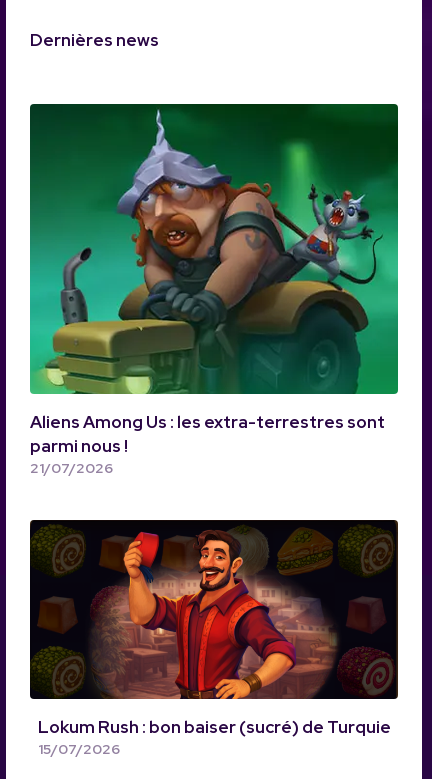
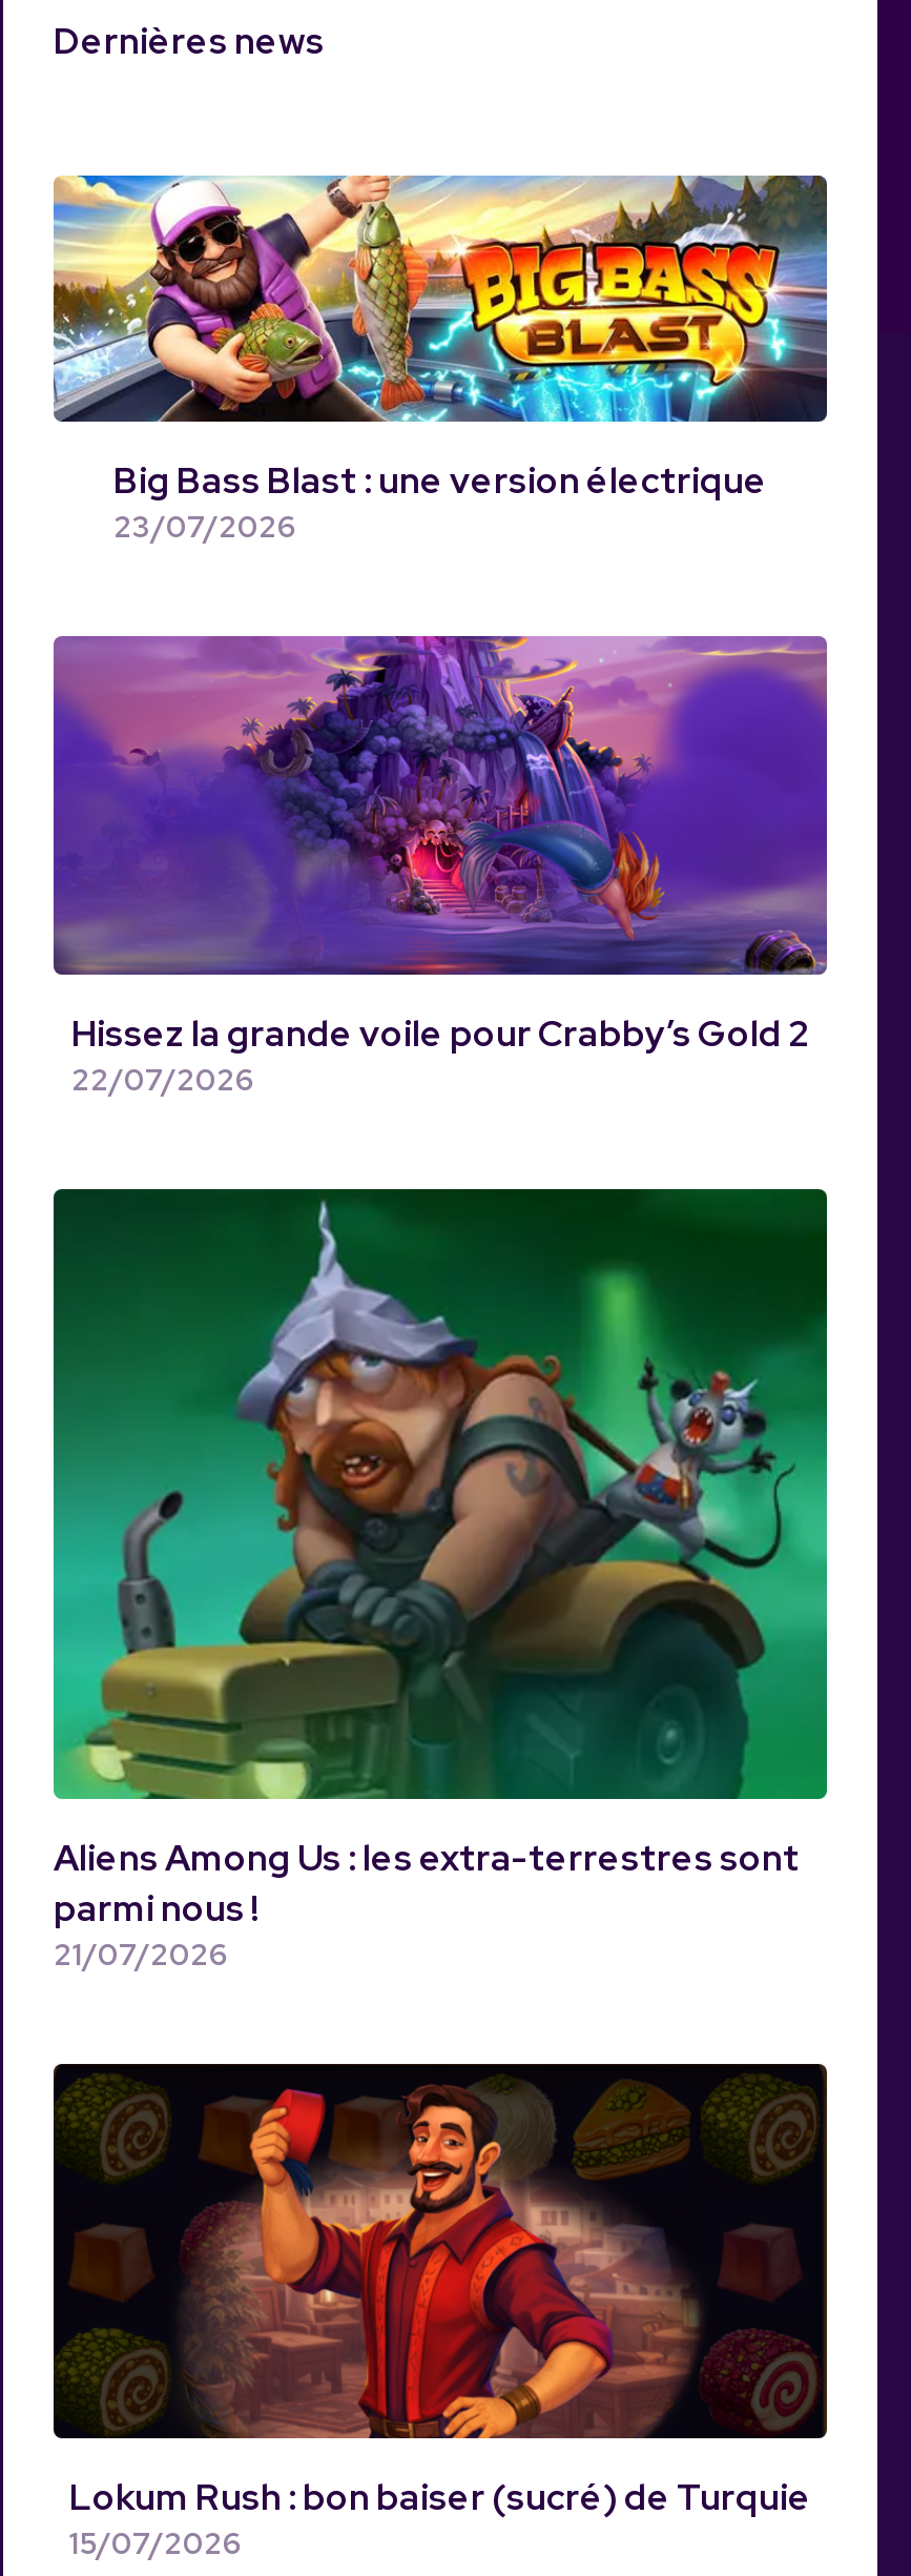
none -> [51,173,829,546] [image] | Big Bass Blast : une version électrique | 23/07/2026
none -> [51,634,829,1098] [image] | Hissez la grande voile pour Crabby’s Gold 2 | 22/07/2026

